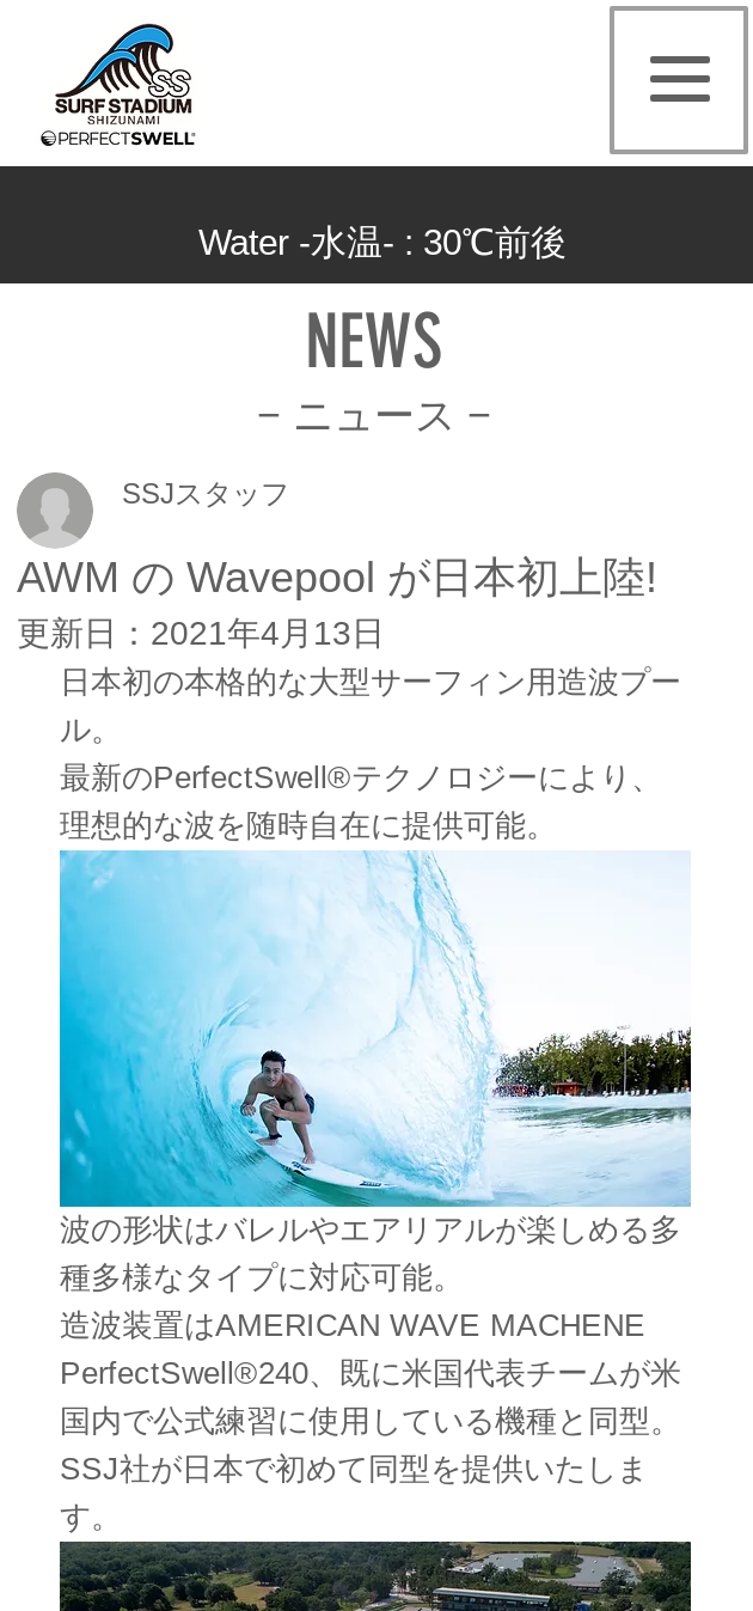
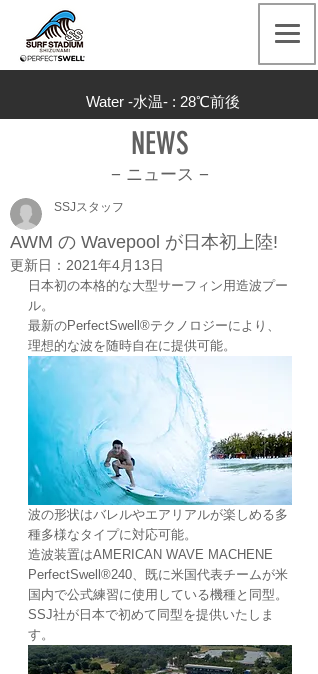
[198,221,567,262] Water -水温- : 30℃前後 -> [86,93,240,110] Water -水温- : 28℃前後

